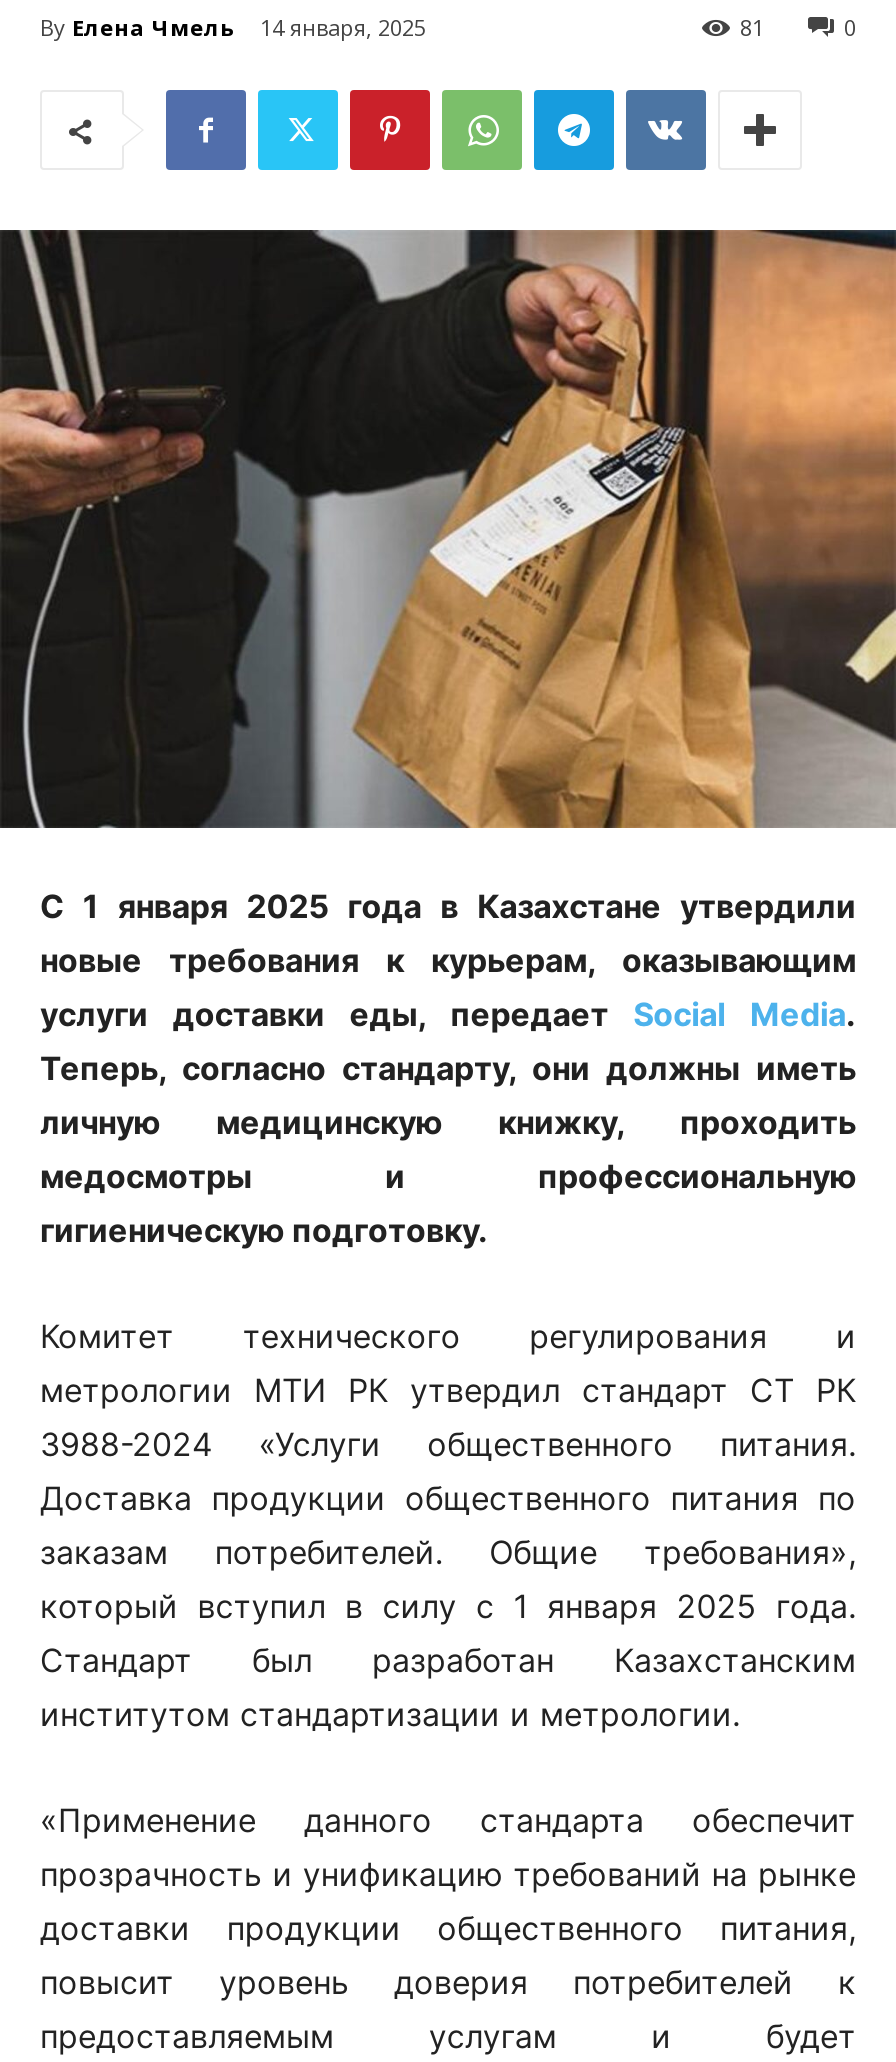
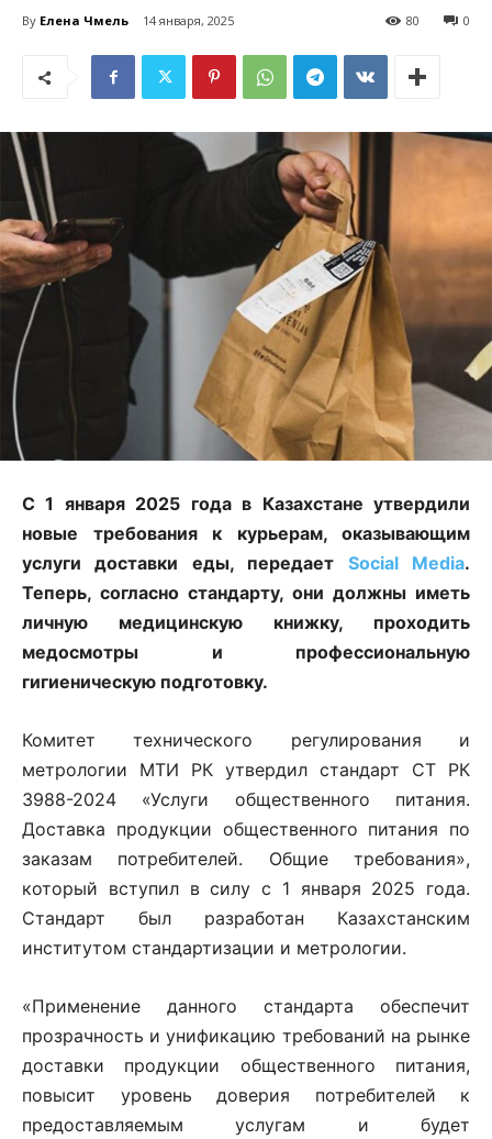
[740,12,764,42] 81 -> [406,12,420,29] 80

